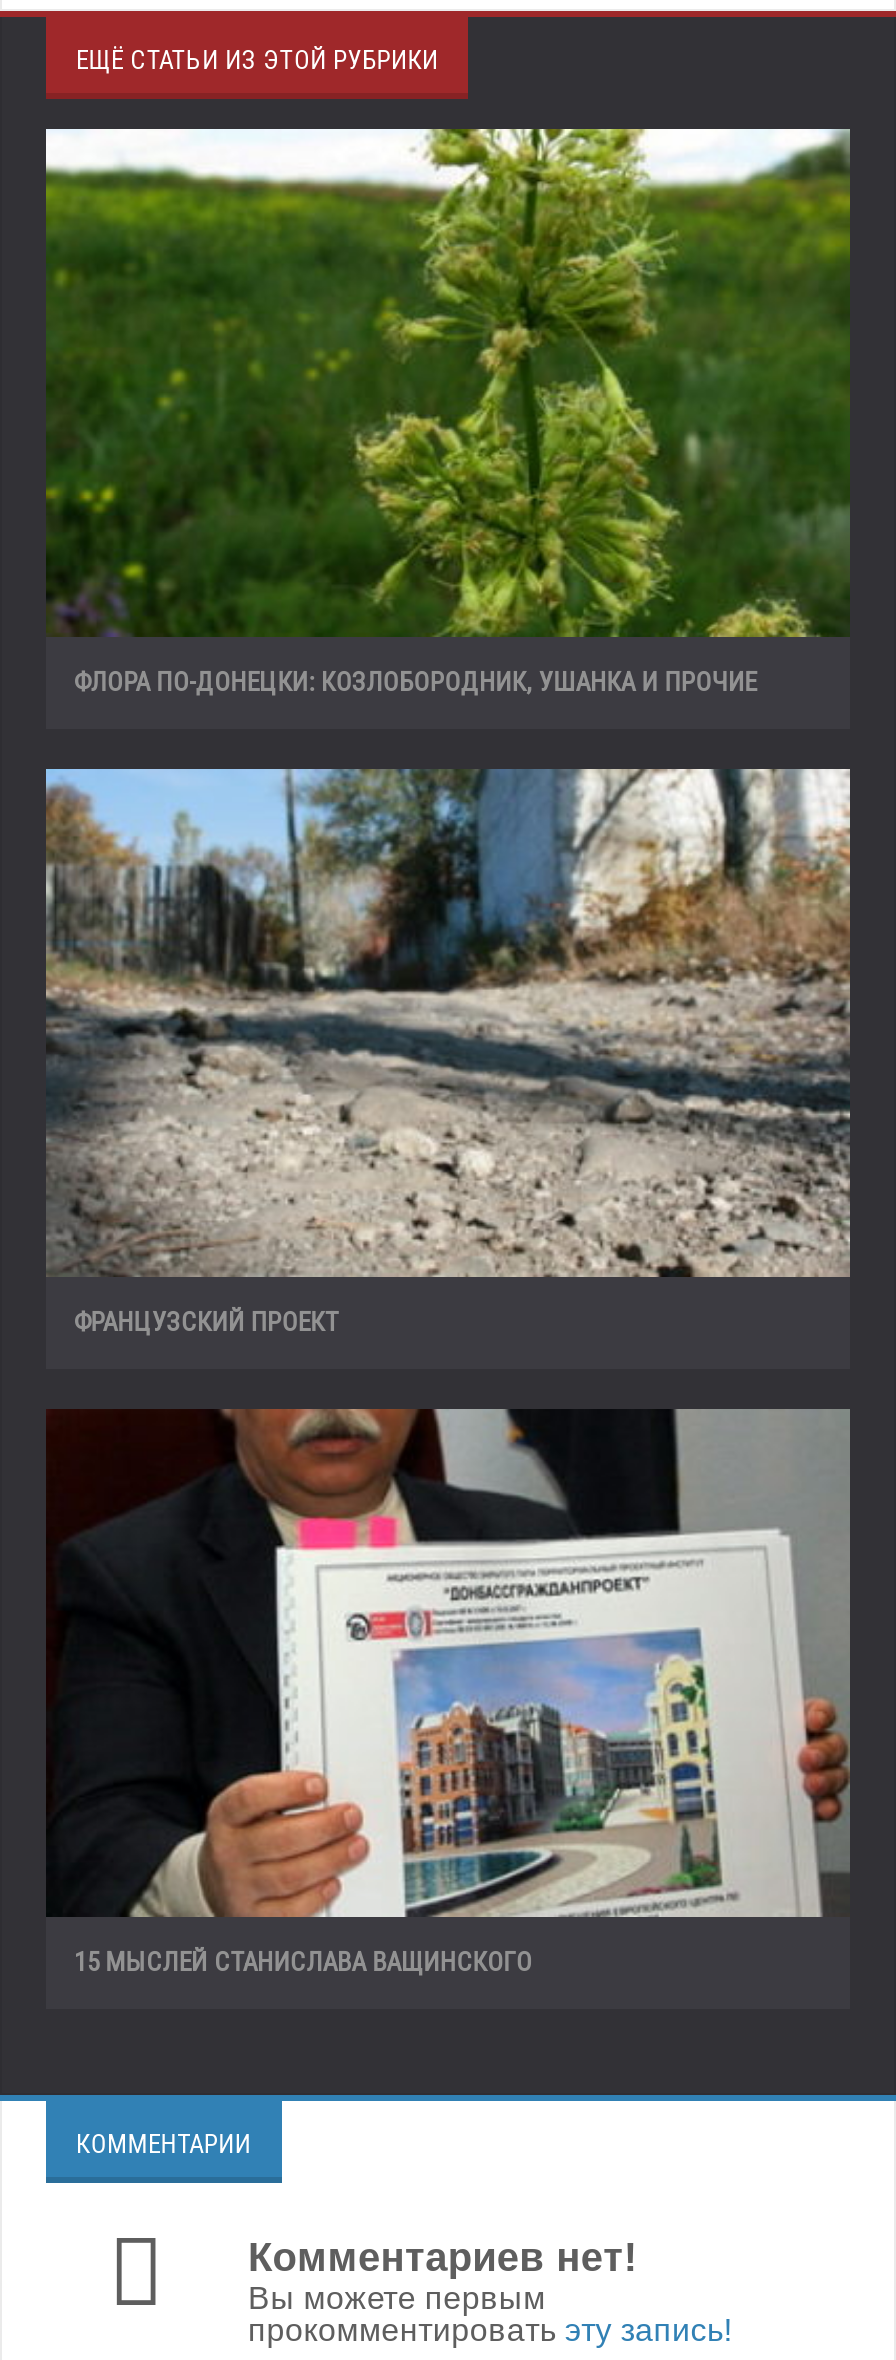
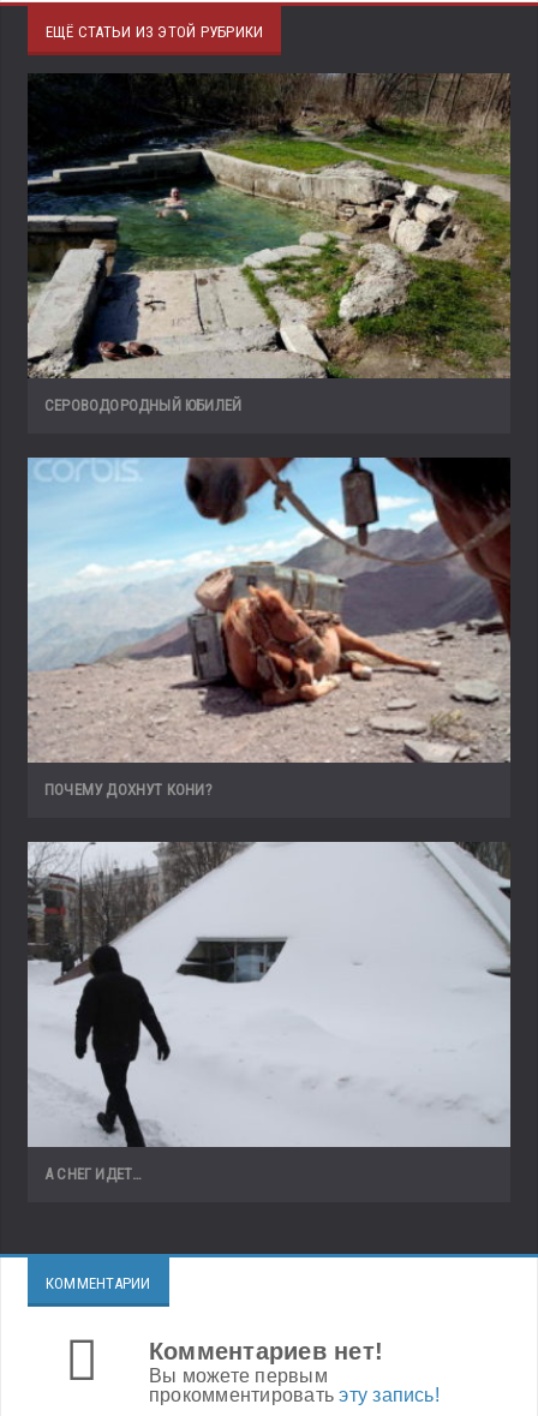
[44,127,850,698] [image] | ФЛОРА ПО-ДОНЕЦКИ: КОЗЛОБОРОДНИК, УШАНКА И ПРОЧИЕ -> [26,73,512,415] [image] | СЕРОВОДОРОДНЫЙ ЮБИЛЕЙ
[46,767,852,1338] [image] | ФРАНЦУЗСКИЙ ПРОЕКТ -> [26,458,512,799] [image] | ПОЧЕМУ ДОХНУТ КОНИ?
[46,1409,850,1978] [image] | 15 МЫСЛЕЙ СТАНИСЛАВА ВАЩИНСКОГО -> [26,841,512,1183] [image] | А СНЕГ ИДЕТ…

